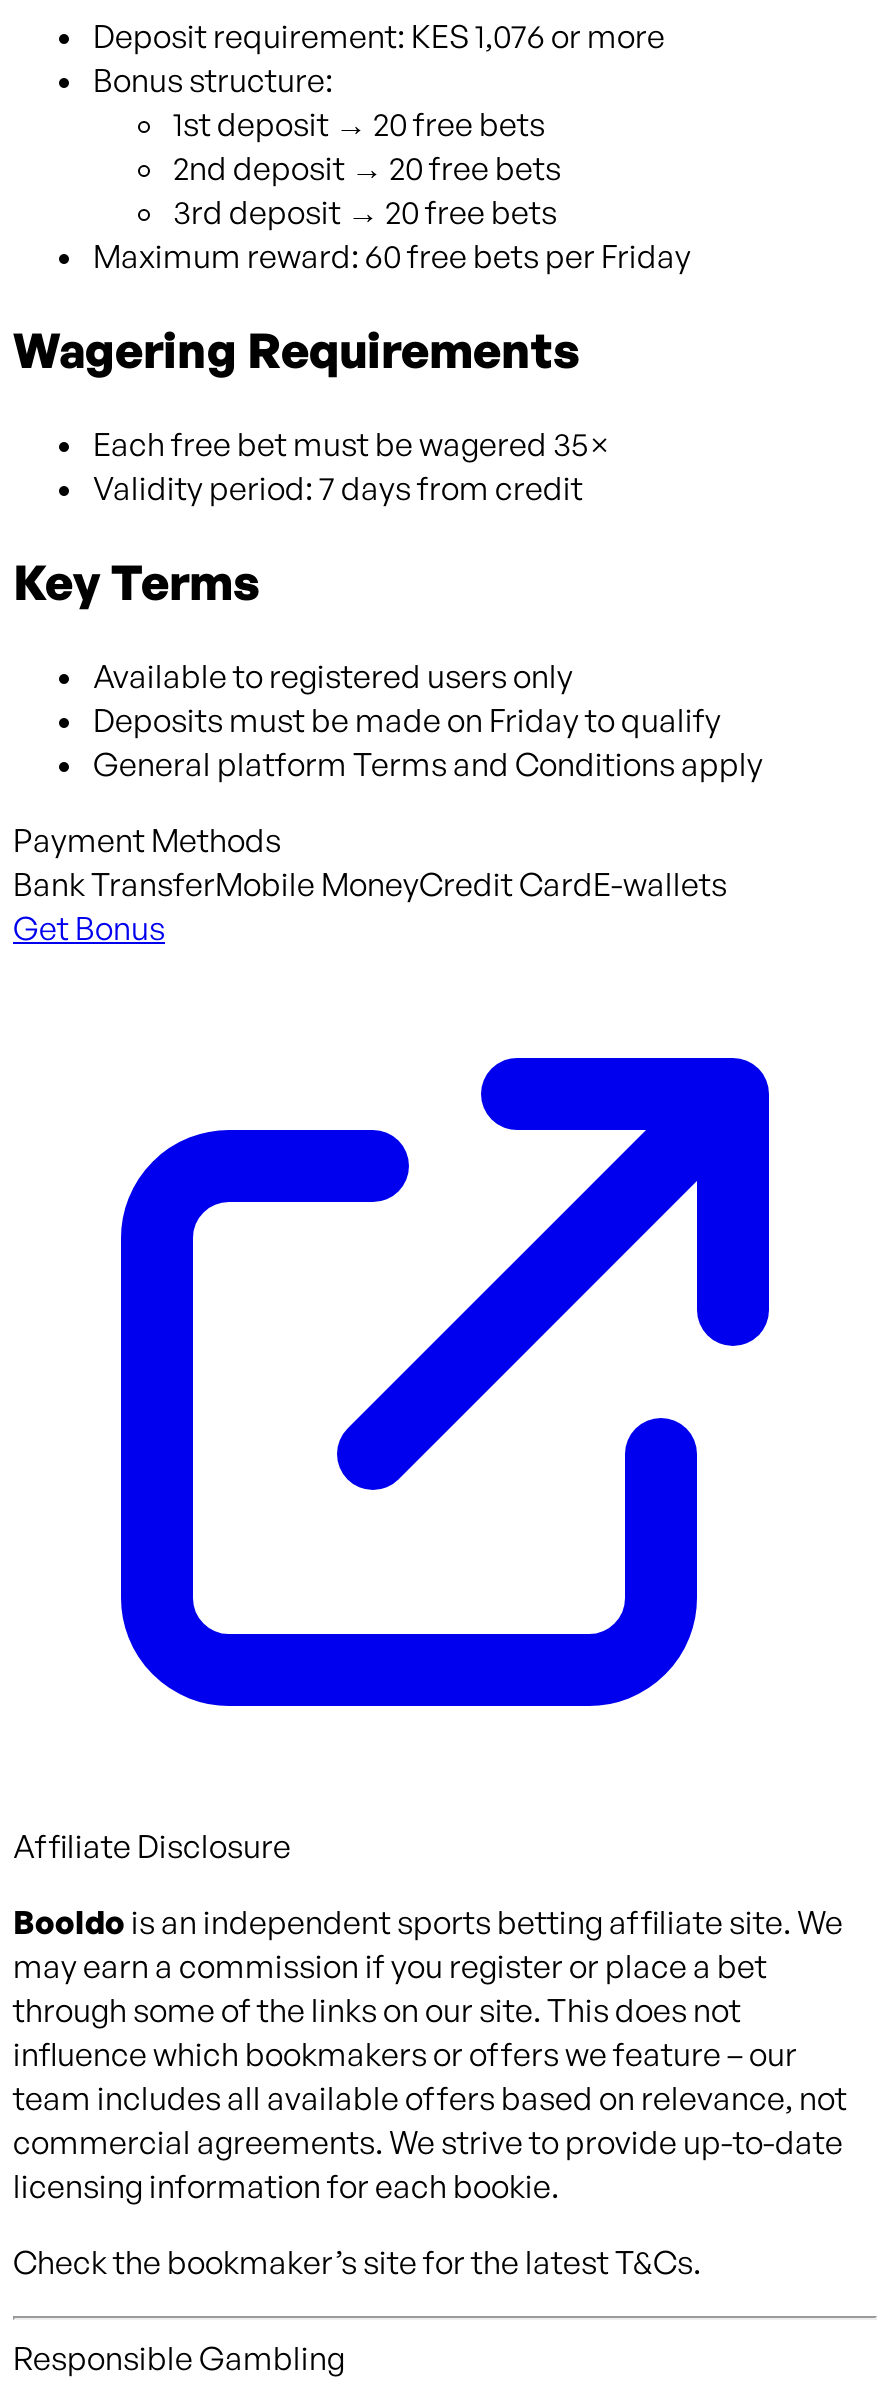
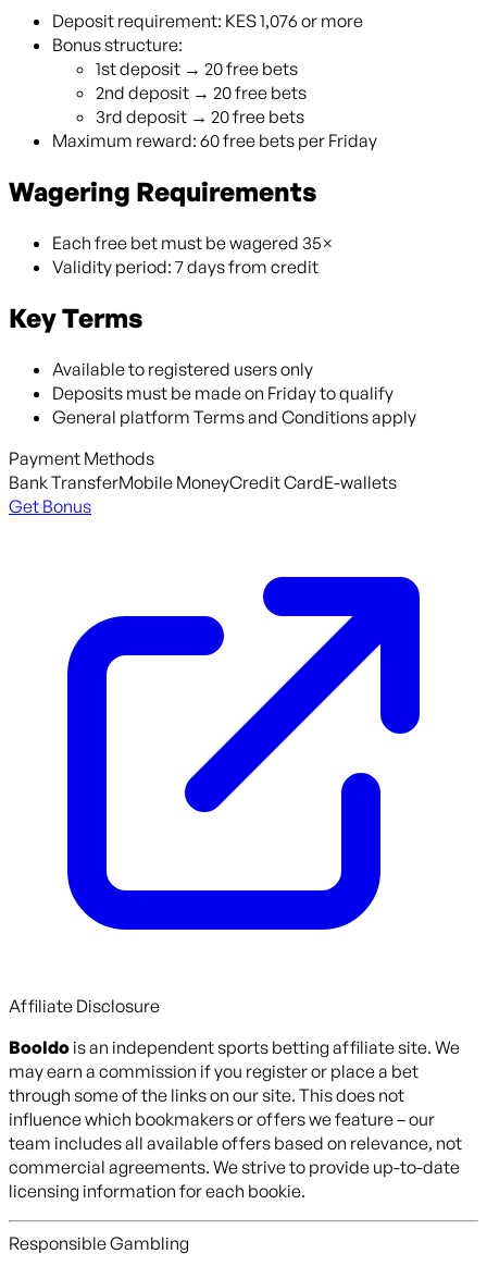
[13,2241,701,2281] Check the bookmaker’s site for the latest T&Cs. -> none

